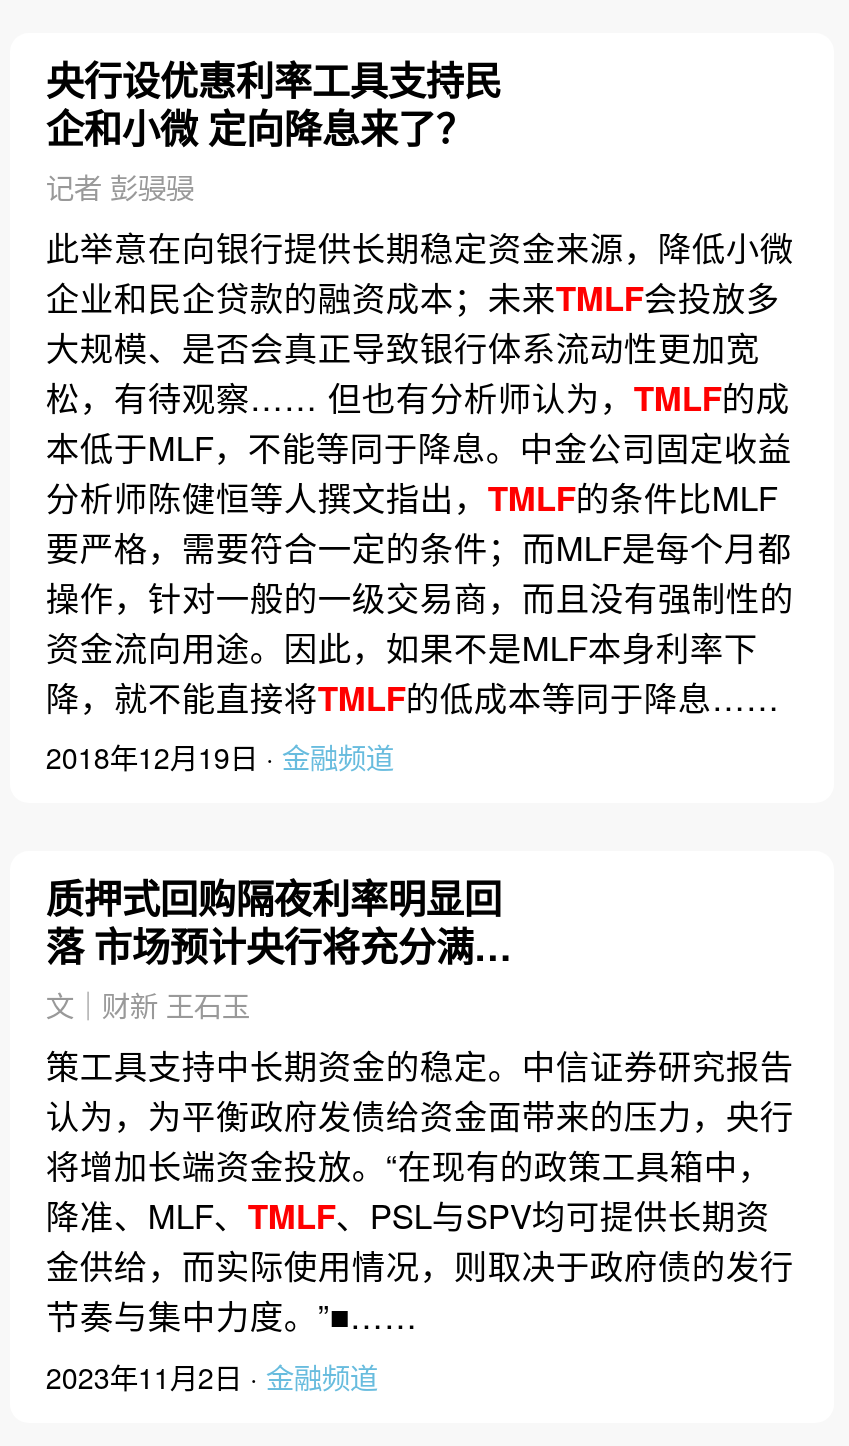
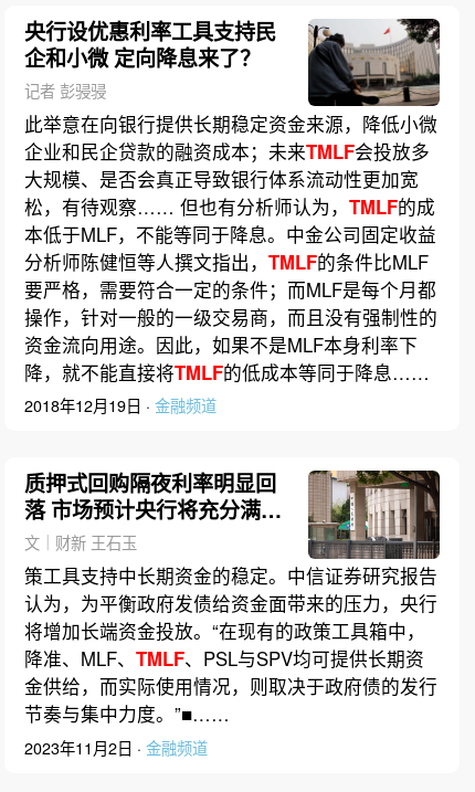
none -> [307,18,441,107] [image]
none -> [307,469,441,560] [image]

